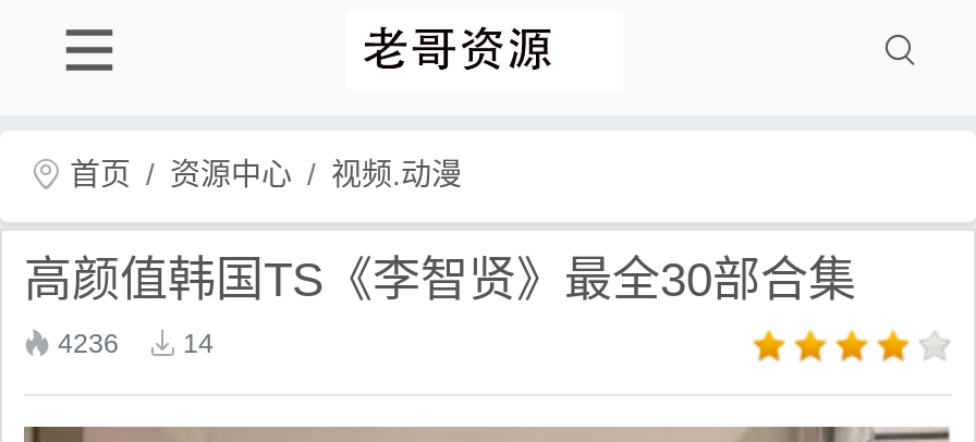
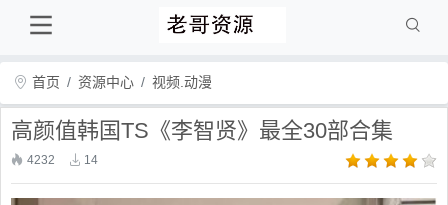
[58,329,119,360] 4236 -> [26,153,54,167] 4232

